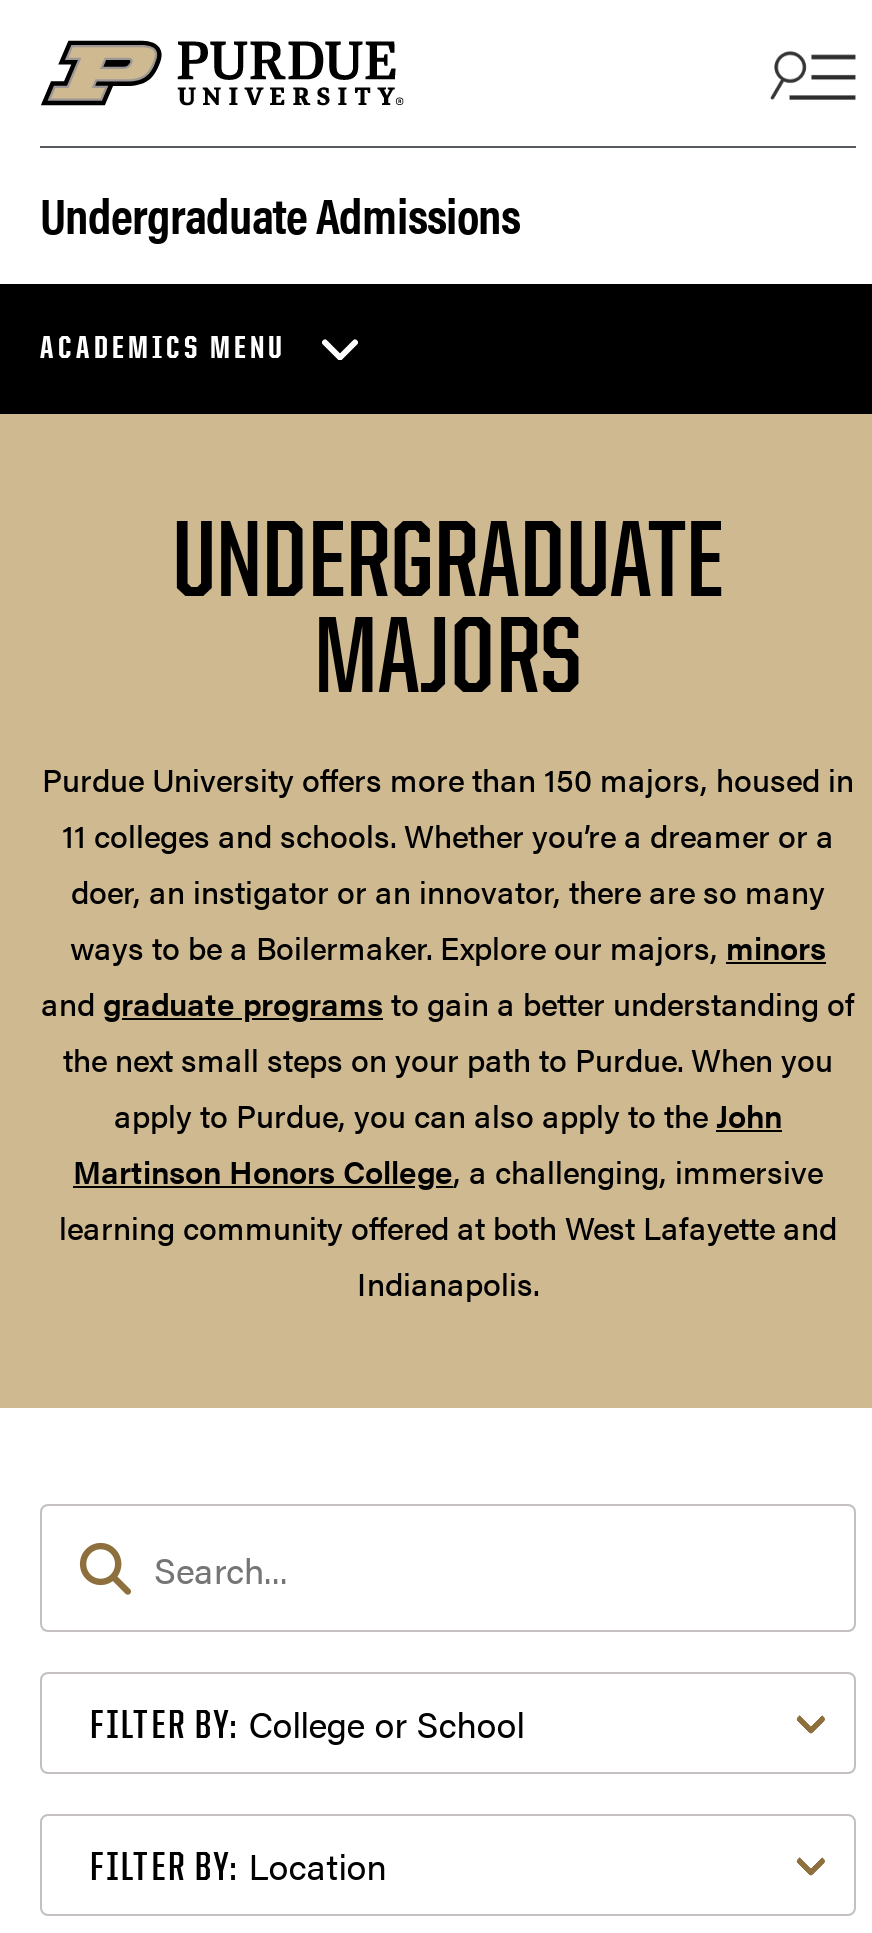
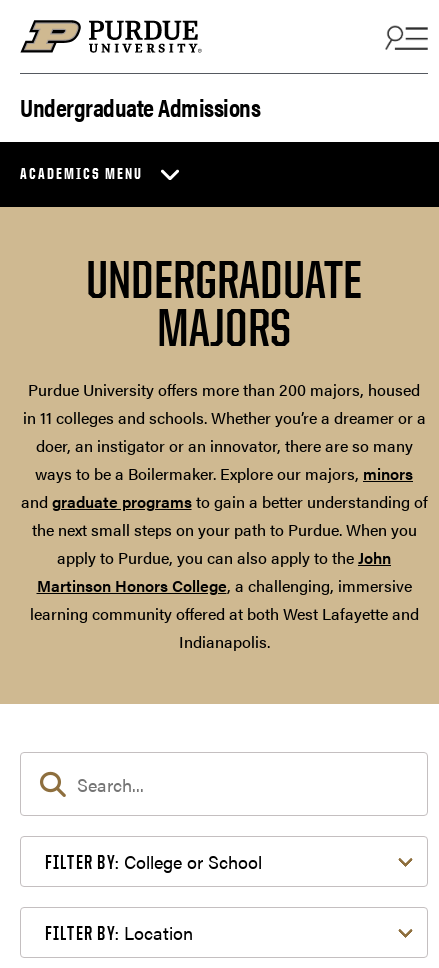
[42,756,854,858] Purdue University offers more than 150 majors, housed in | 11 colleges and schools. Whether you’re a dreamer or a -> [22,378,425,429] Purdue University offers more than 200 majors, housed | in 11 colleges and schools. Whether you’re a dreamer or a

